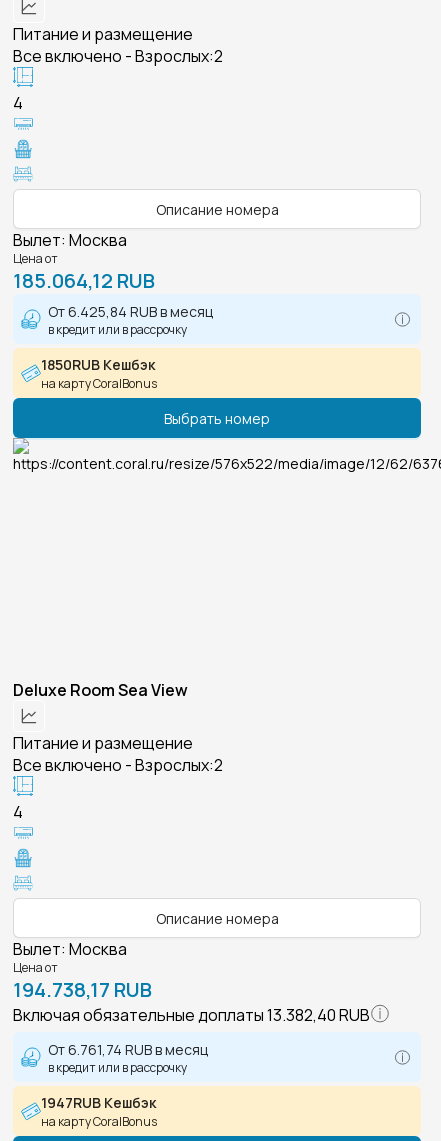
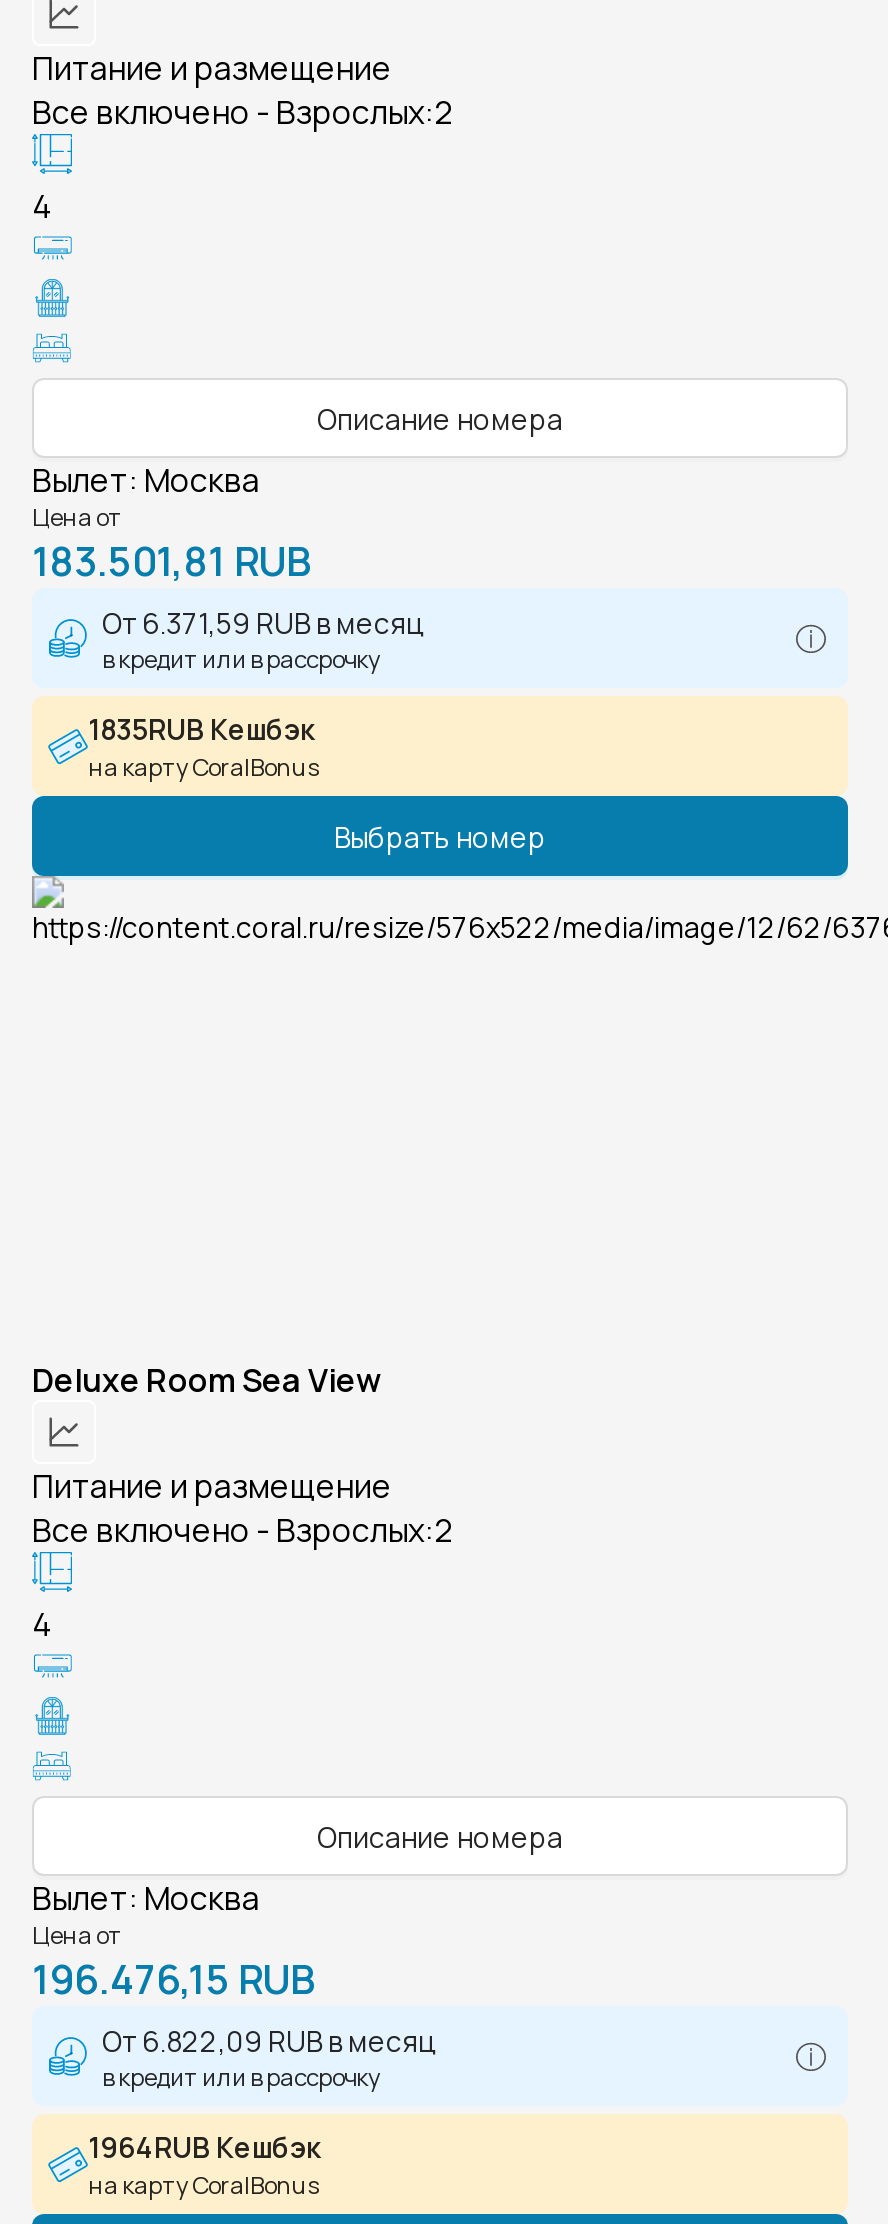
[13,267,155,294] 185.064,12 RUB -> [32,534,310,588] 183.501,81 RUB
[48,302,213,321] От 6.425,84 RUB в месяц -> [102,604,422,642] От 6.371,59 RUB в месяц
[41,355,155,374] 1850RUB Кешбэк -> [88,710,314,748] 1835RUB Кешбэк
[13,976,370,1059] 194.738,17 RUB | Включая обязательные доплаты 13.382,40 RUB | От 6.761,74 RUB в месяц -> [32,1952,434,2060] 196.476,15 RUB | От 6.822,09 RUB в месяц
[41,1093,156,1112] 1947RUB Кешбэк -> [88,2128,320,2166] 1964RUB Кешбэк

